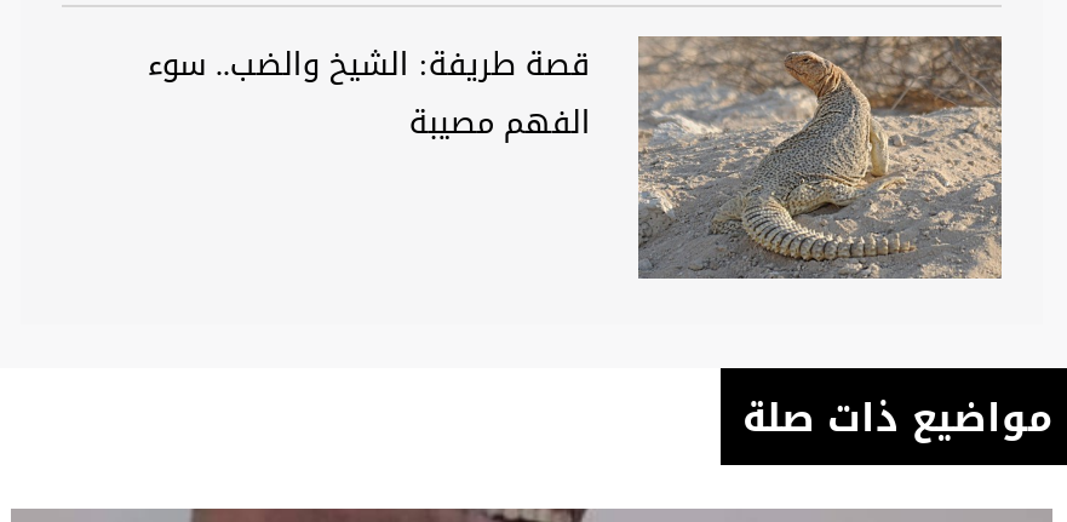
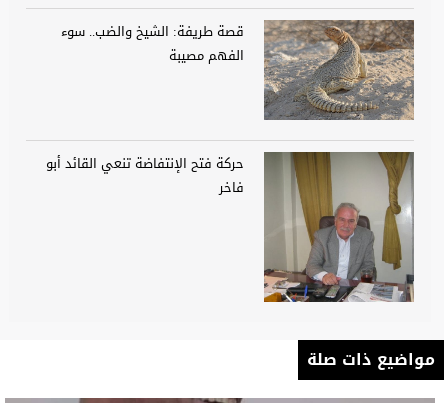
none -> [46,151,415,303] [image] | حركة فتح الإنتفاضة تنعي القائد أبو | فاخر

